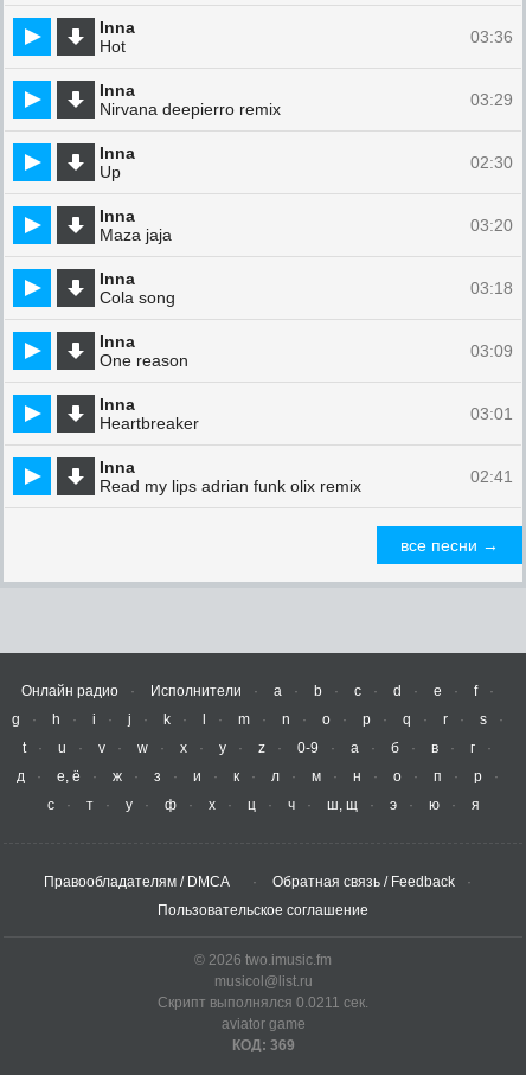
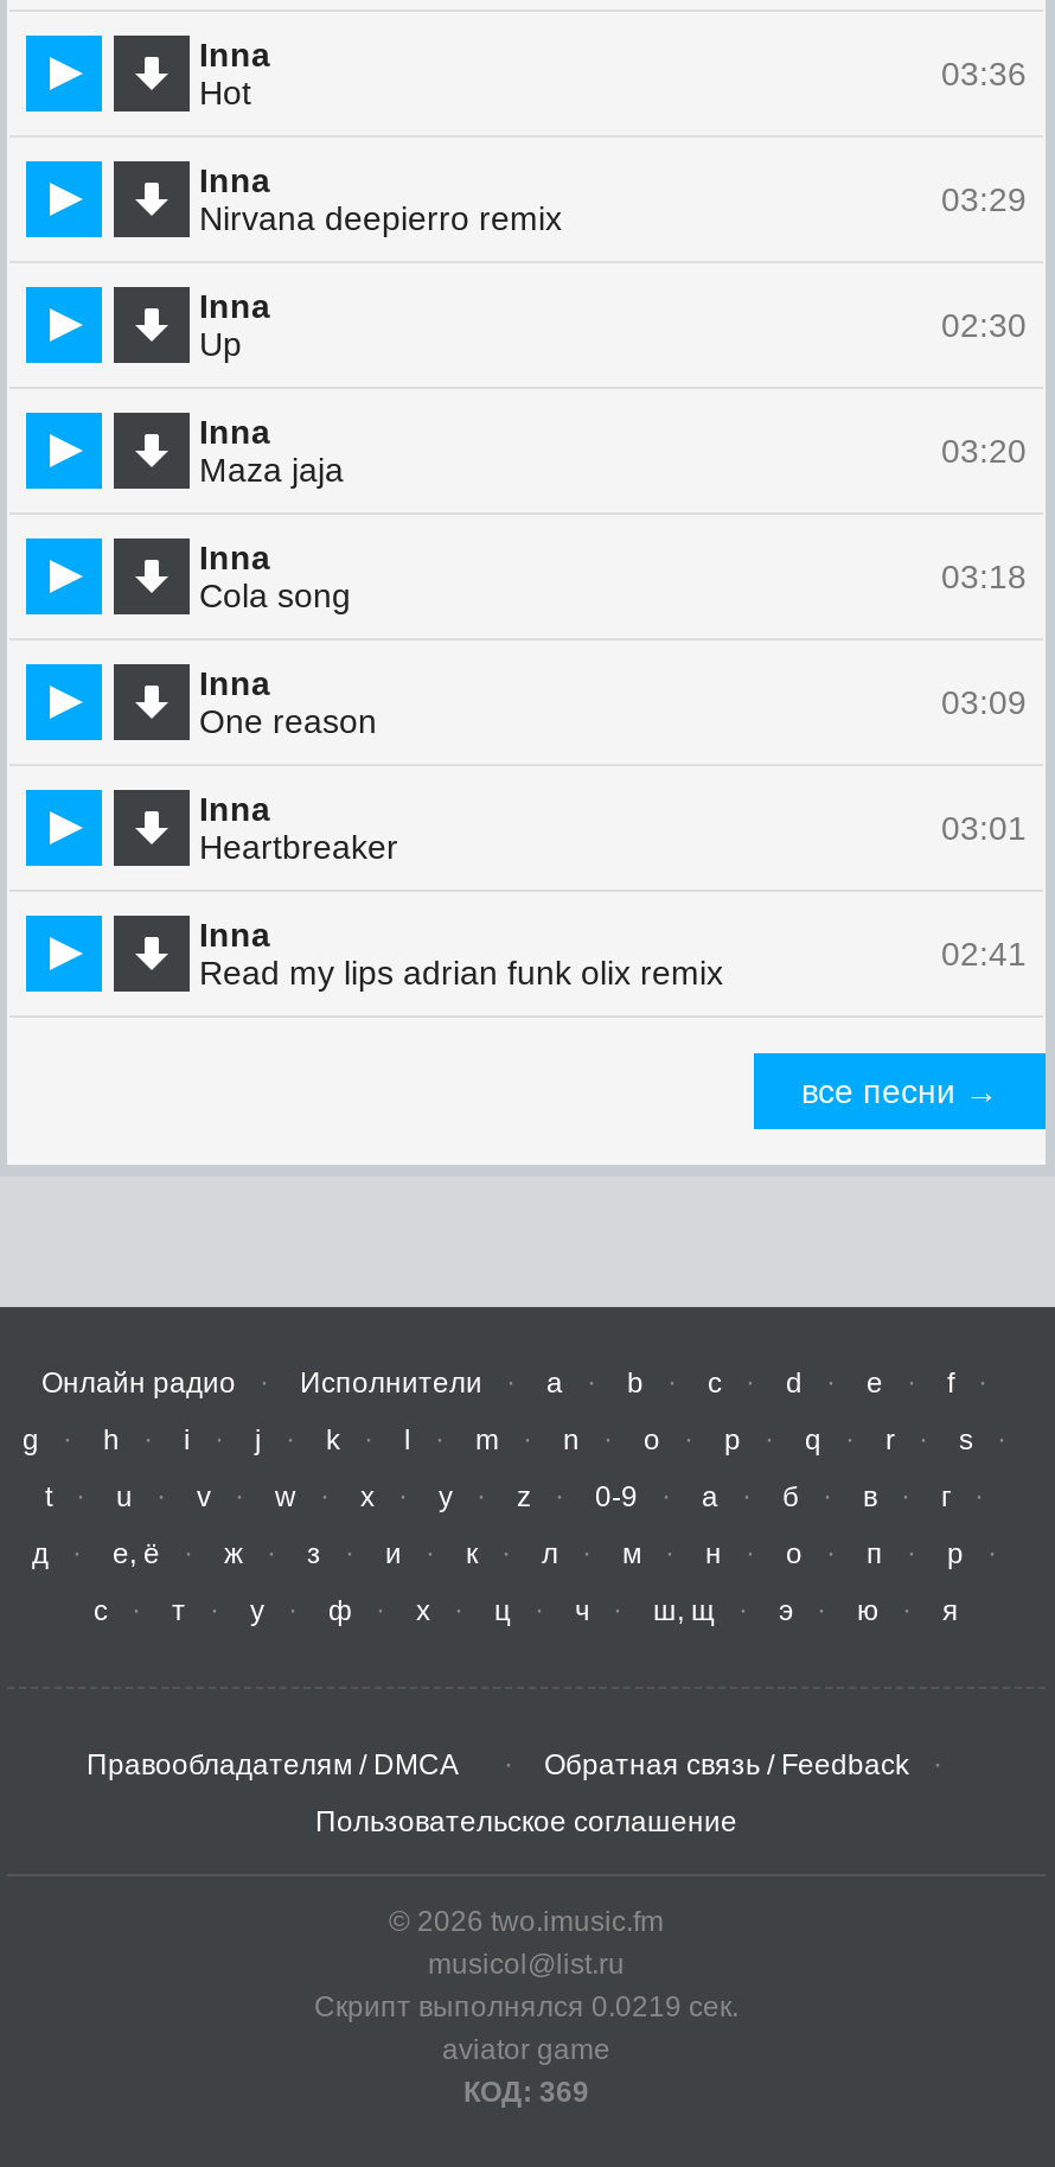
[158,994,368,1011] Скрипт выполнялся 0.0211 сек. -> [314,1990,738,2023] Скрипт выполнялся 0.0219 сек.

